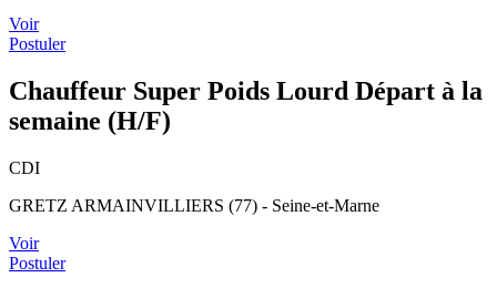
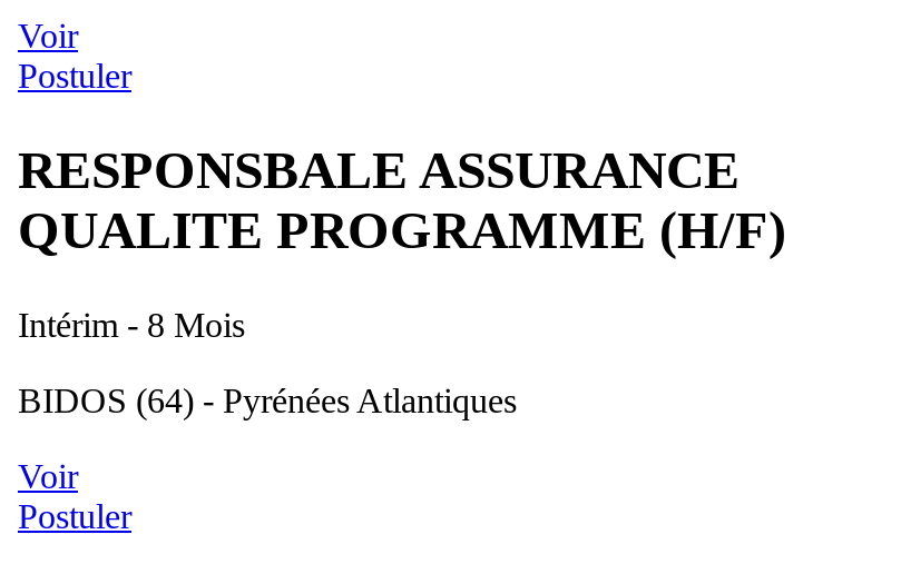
[9,77,483,135] Chauffeur Super Poids Lourd Départ à la | semaine (H/F) -> [18,141,786,259] RESPONSBALE ASSURANCE | QUALITE PROGRAMME (H/F)
[9,159,40,177] CDI -> [18,305,245,343] Intérim - 8 Mois
[9,196,379,215] GRETZ ARMAINVILLIERS (77) - Seine-et-Marne -> [18,381,517,419] BIDOS (64) - Pyrénées Atlantiques

